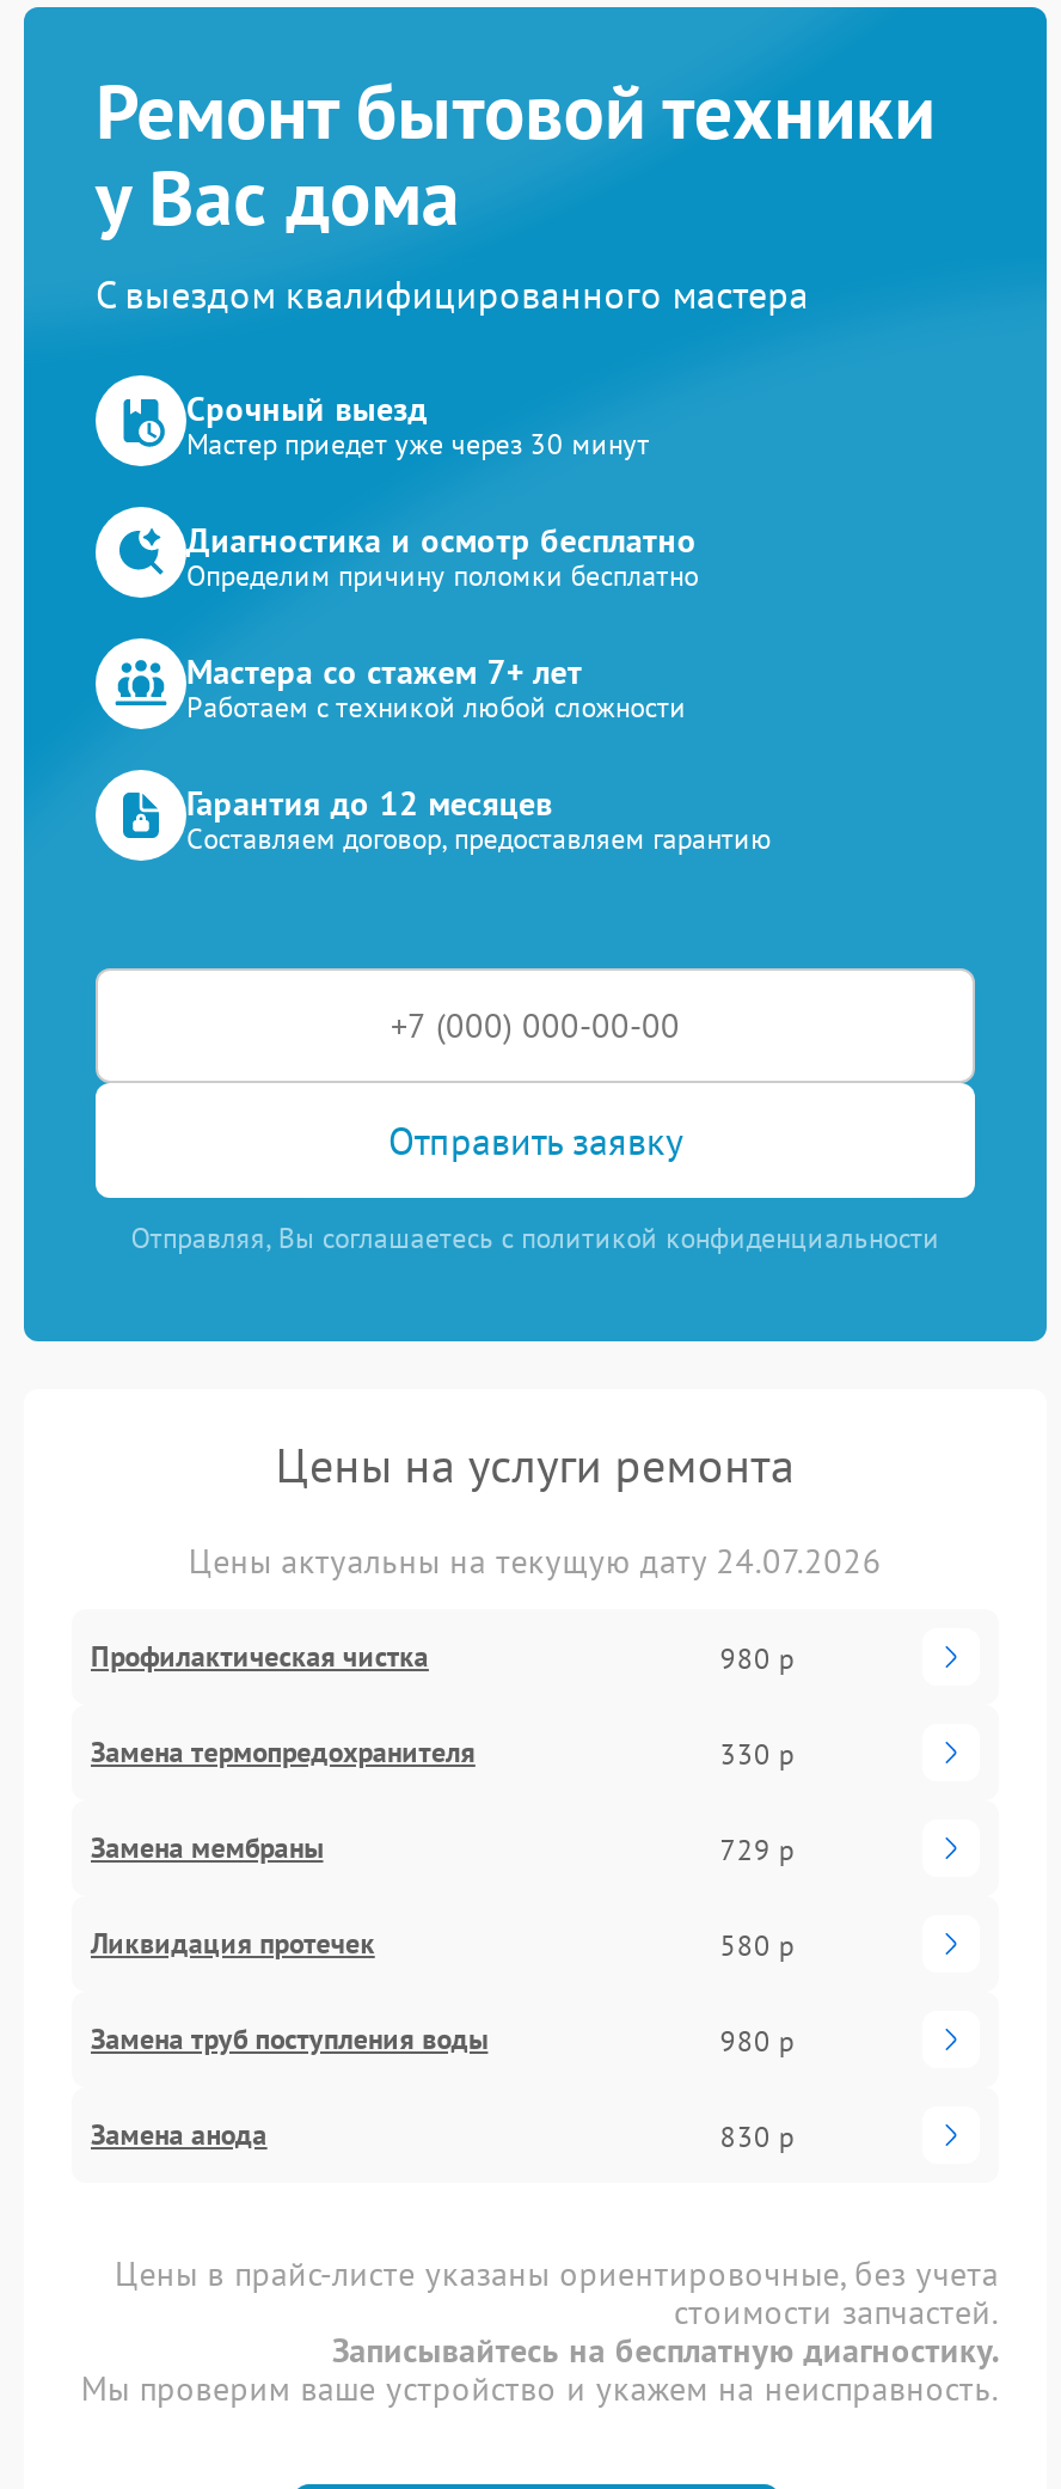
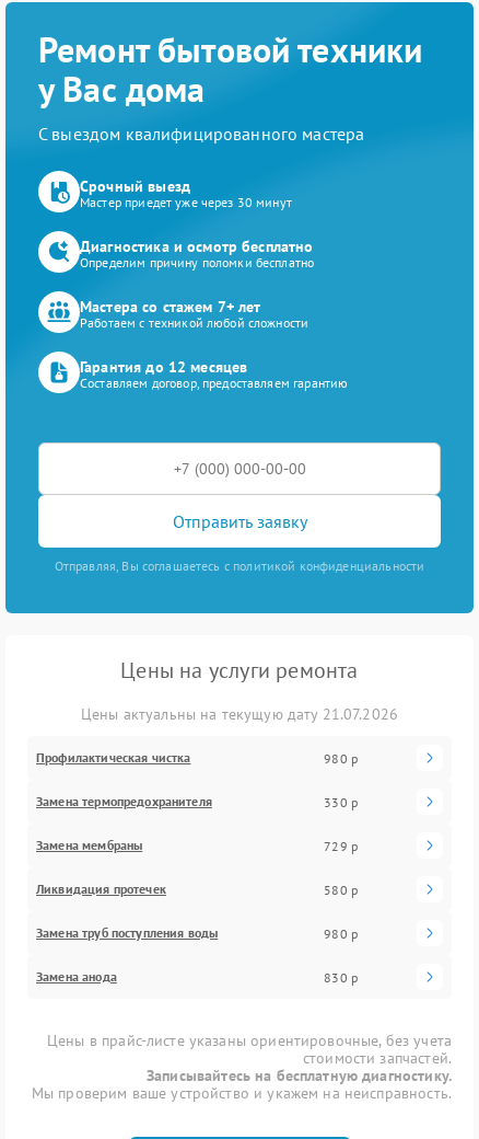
[189,1540,882,1583] Цены актуальны на текущую дату 24.07.2026 -> [81,704,398,724] Цены актуальны на текущую дату 21.07.2026

